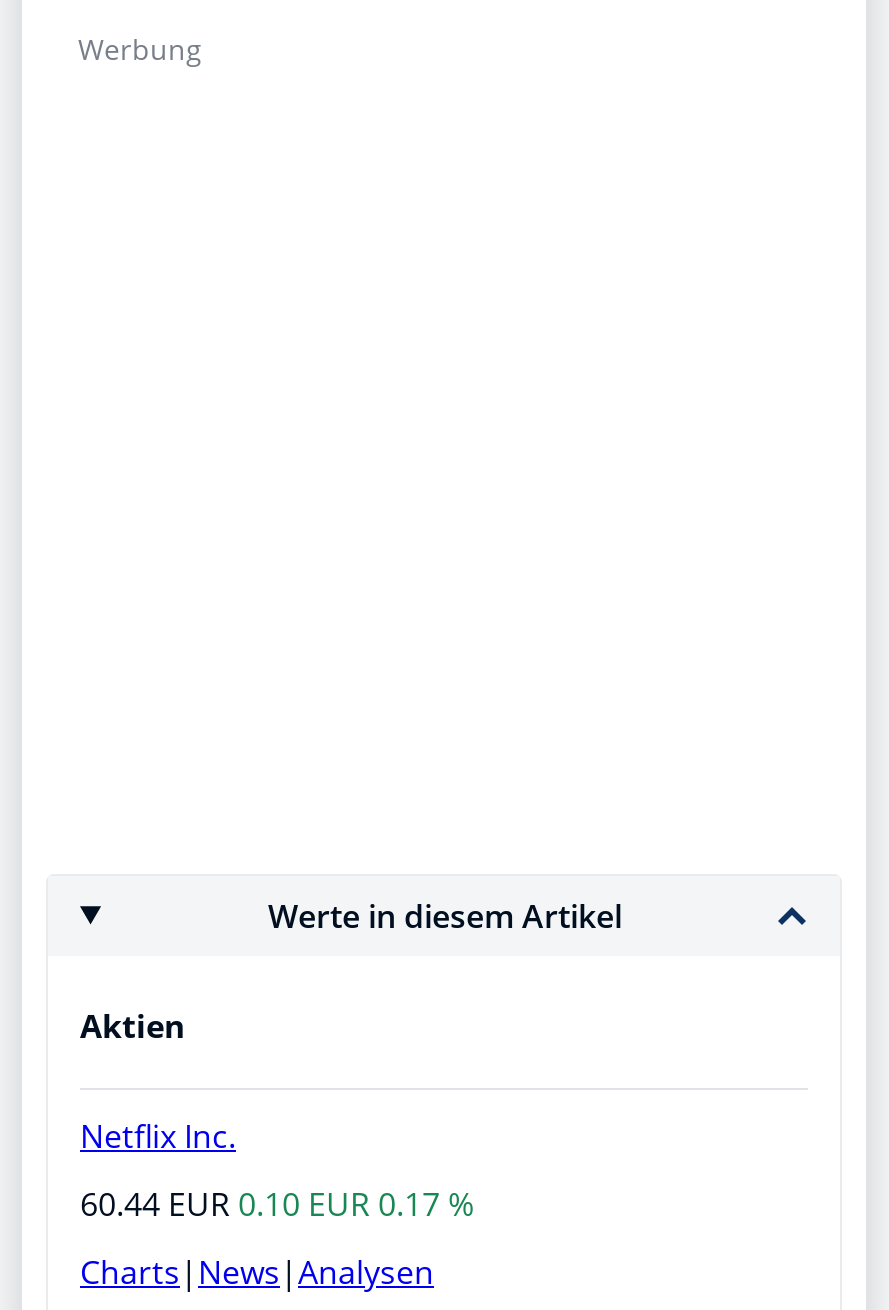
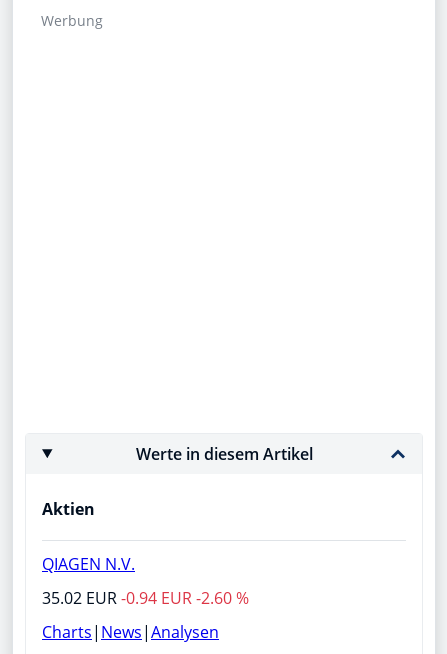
[80,1113,236,1157] Netflix Inc. -> [42,553,135,575] QIAGEN N.V.
[80,1181,474,1225] 60.44 EUR 0.10 EUR 0.17 % -> [42,587,249,609] 35.02 EUR -0.94 EUR -2.60 %

